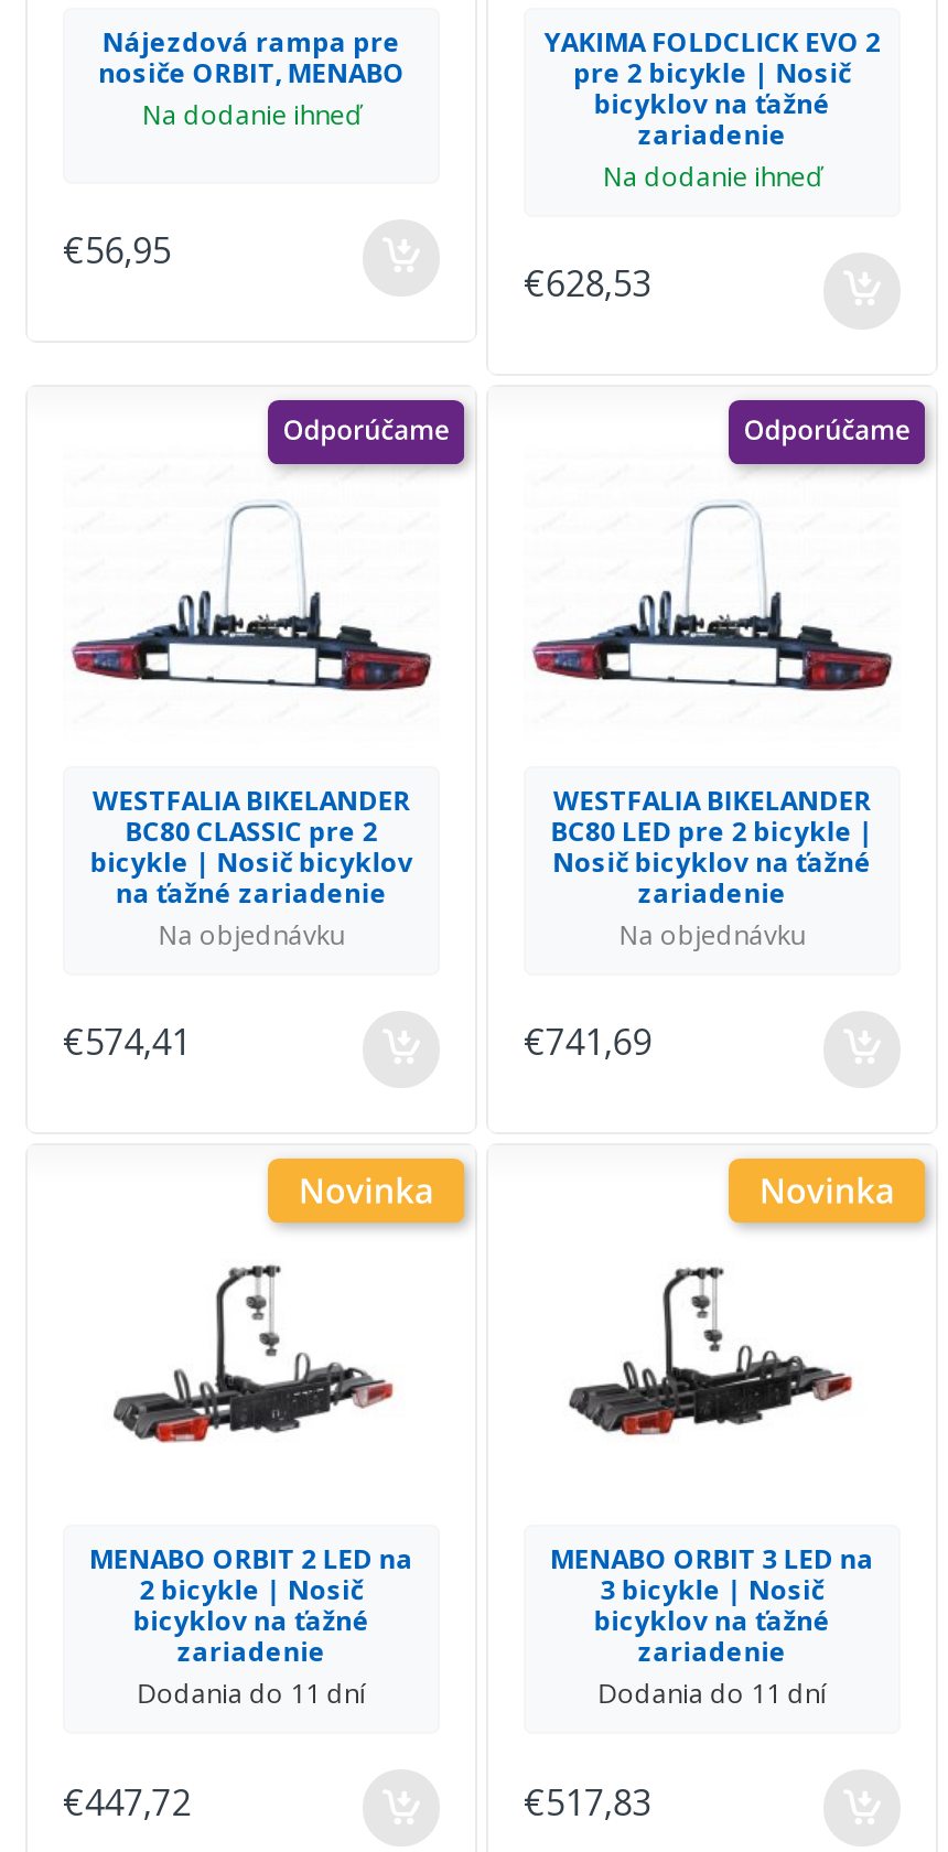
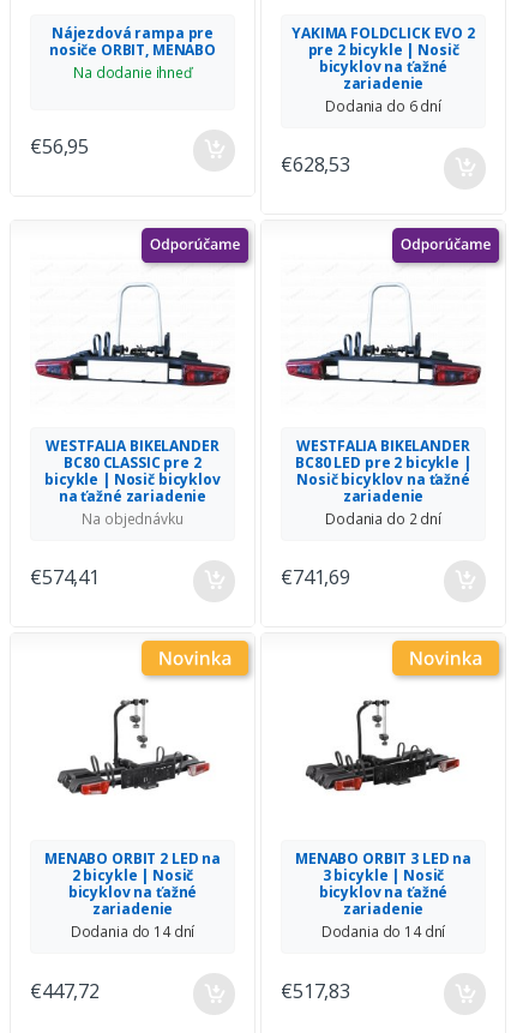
[603,157,821,195] Na dodanie ihneď -> [325,96,441,116] Dodania do 6 dní
[619,916,805,954] Na objednávku -> [325,509,441,529] Dodania do 2 dní
[137,1675,366,1712] Dodania do 11 dní -> [70,922,195,942] Dodania do 14 dní
[598,1675,826,1712] Dodania do 11 dní -> [321,922,445,942] Dodania do 14 dní

